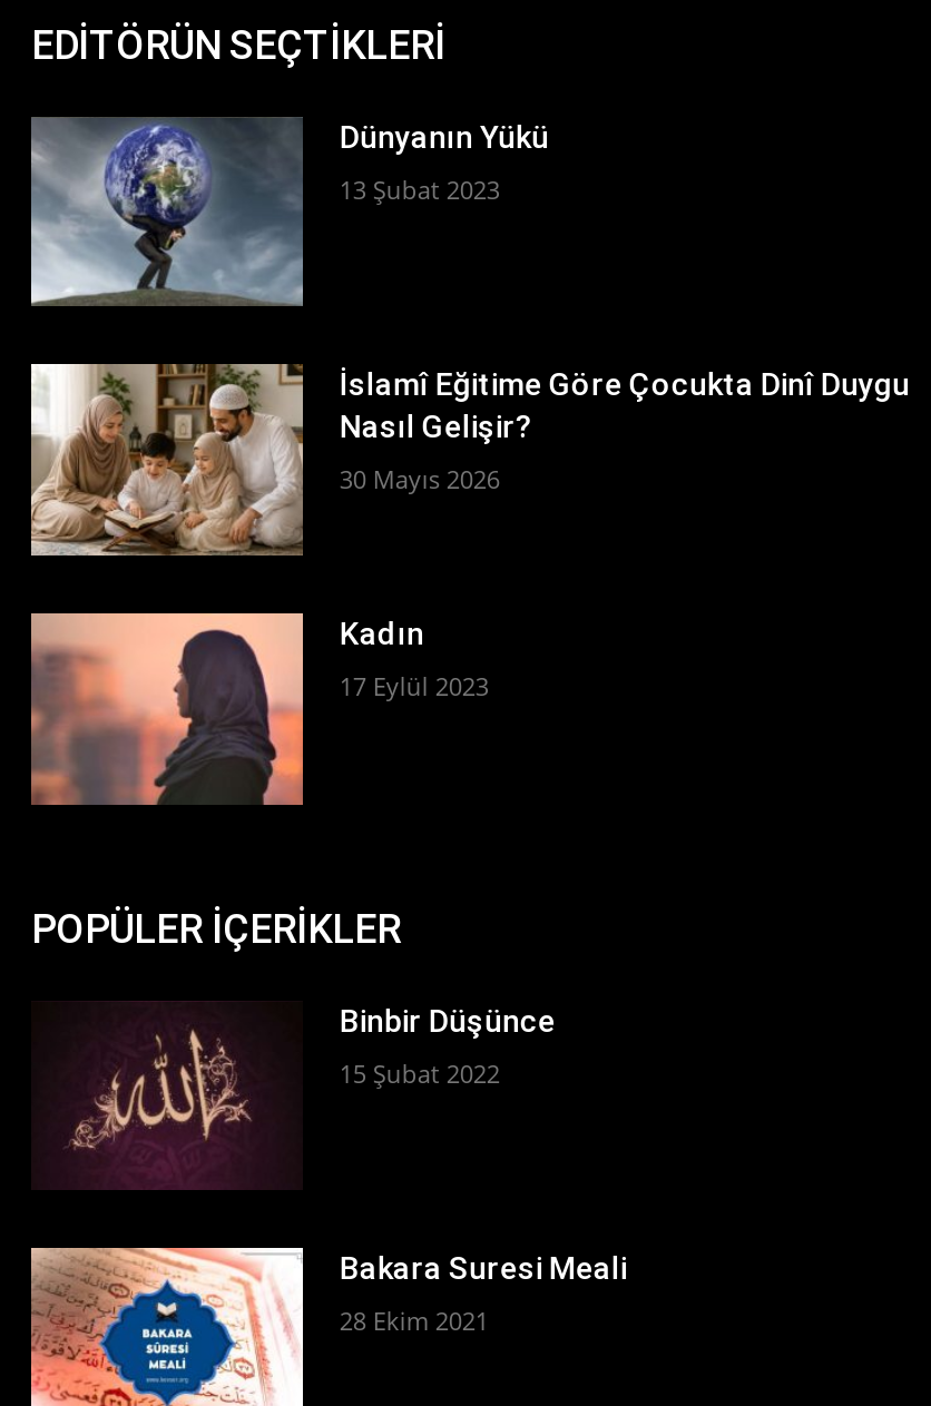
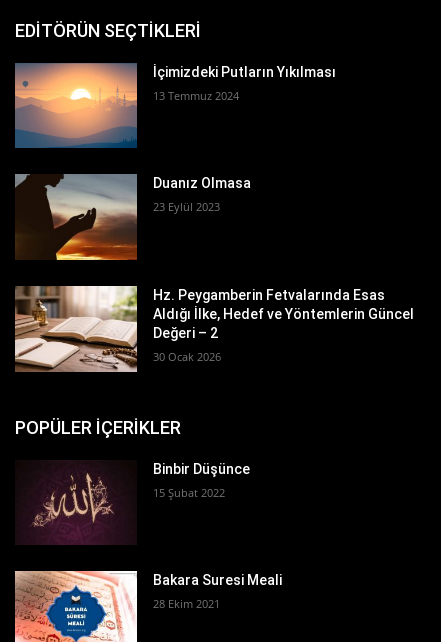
[29,118,549,308] [image] | Dünyanın Yükü -> [14,63,336,148] [image] | İçimizdeki Putların Yıkılması
[339,172,500,205] 13 Şubat 2023 -> [153,88,239,103] 13 Temmuz 2024
[29,362,910,558] [image] | İslamî Eğitime Göre Çocukta Dinî Duygu | Nasıl Gelişir? -> [15,174,251,261] [image] | Duanız Olmasa
[339,463,500,496] 30 Mayıs 2026 -> [153,199,220,214] 23 Eylül 2023
[31,613,424,805] [image] | Kadın -> [15,285,414,373] [image] | Hz. Peygamberin Fetvalarında Esas | Aldığı İlke, Hedef ve Yöntemlerin Güncel | Değeri – 2
[339,669,489,702] 17 Eylül 2023 -> [153,349,221,364] 30 Ocak 2026

